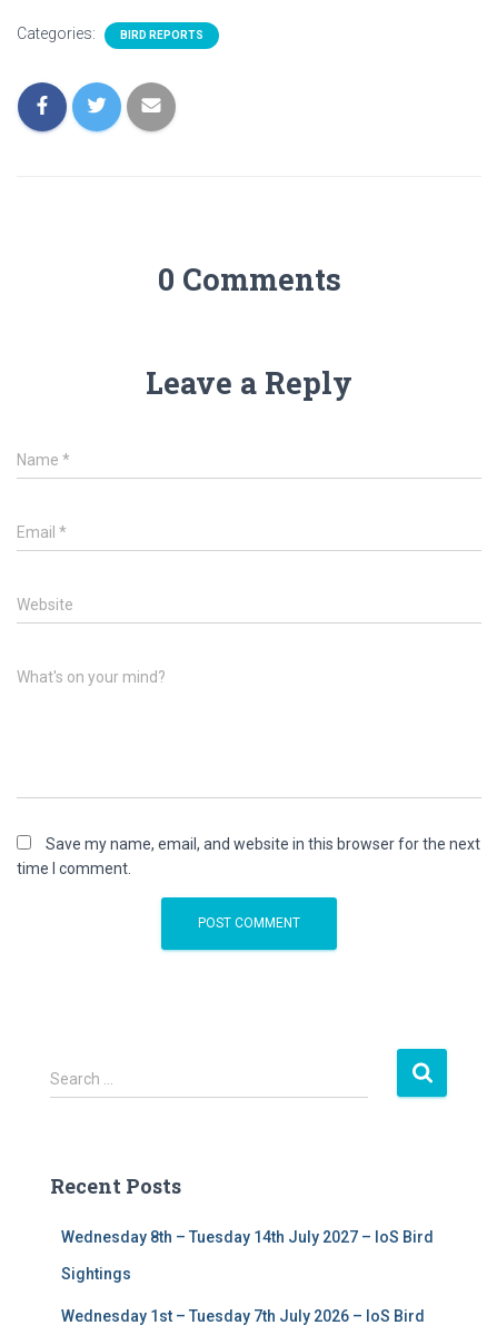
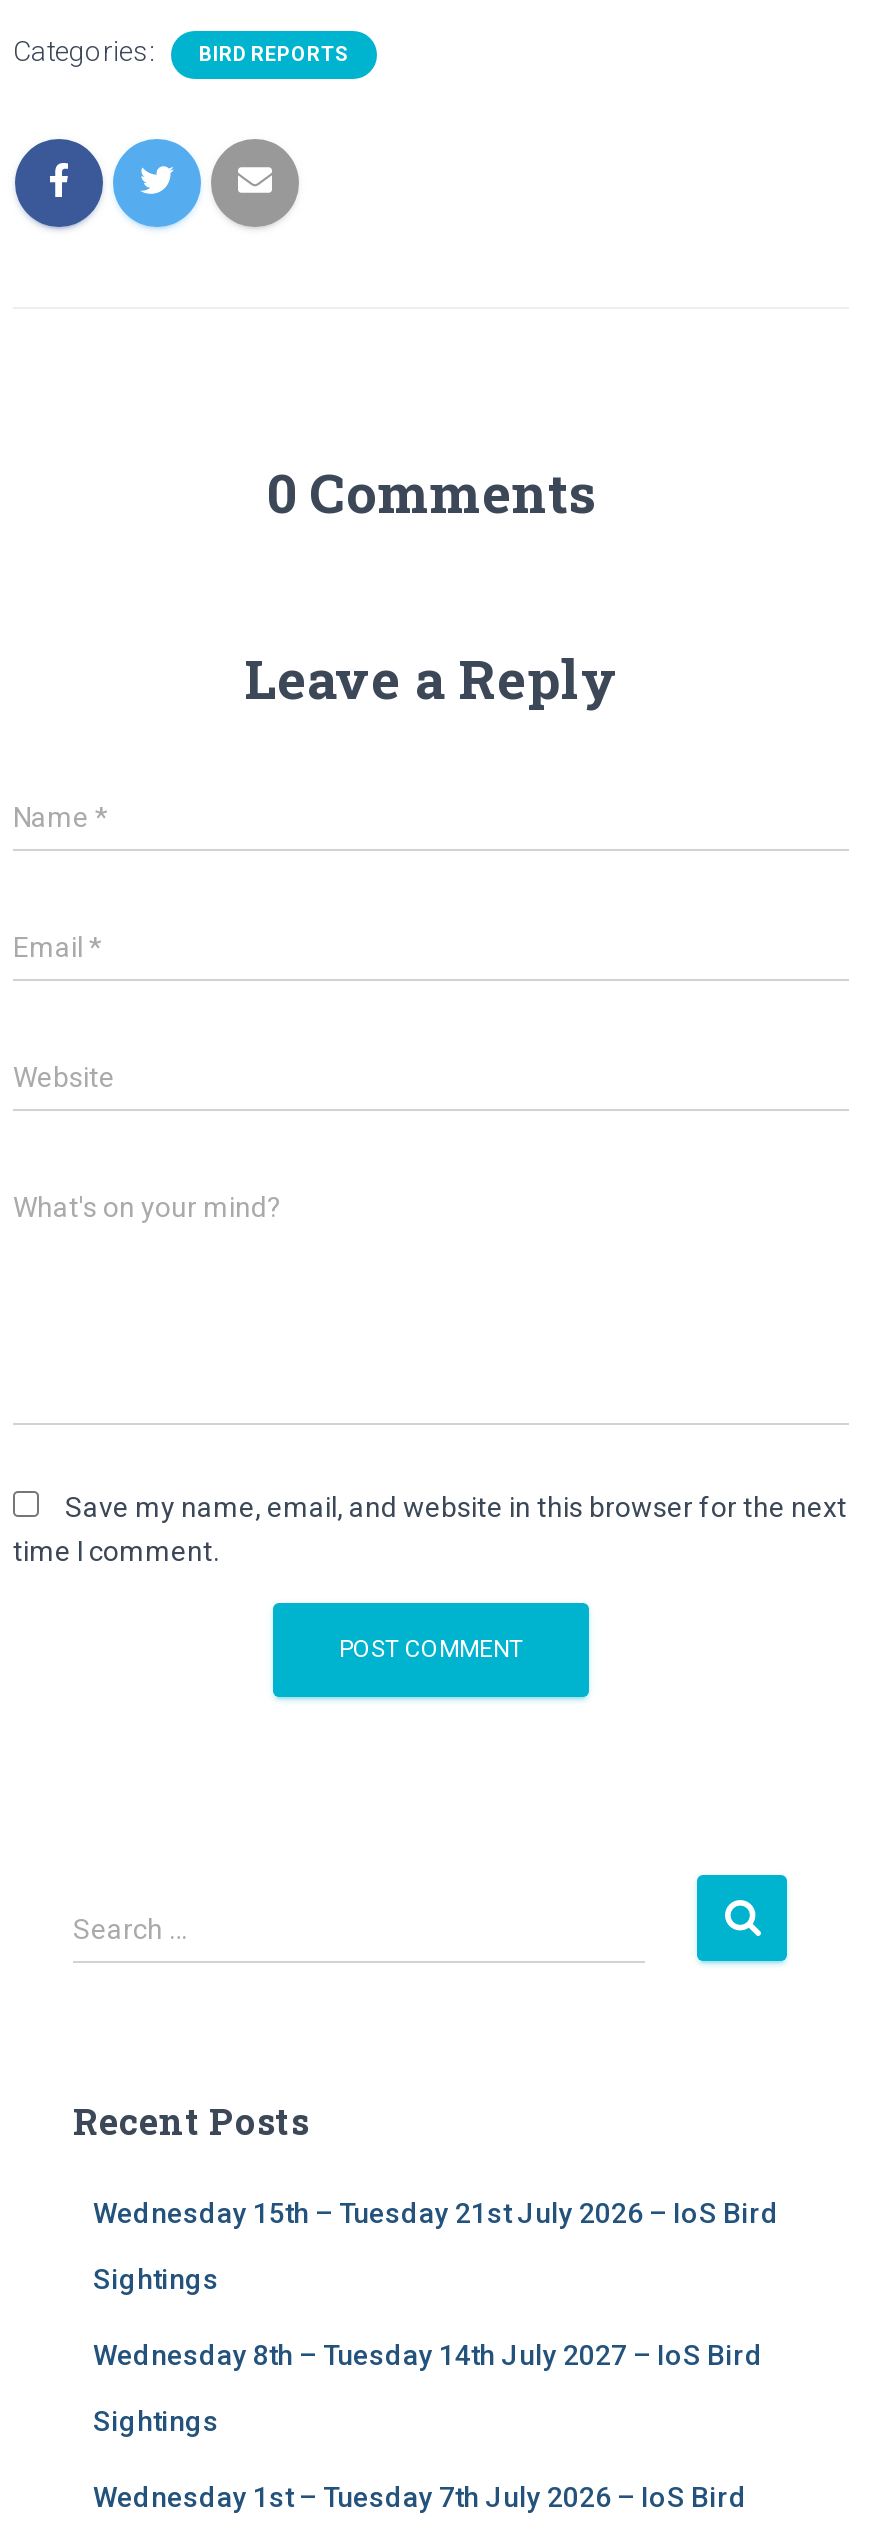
none -> [93,2197,779,2295] Wednesday 15th – Tuesday 21st July 2026 – IoS Bird | Sightings

